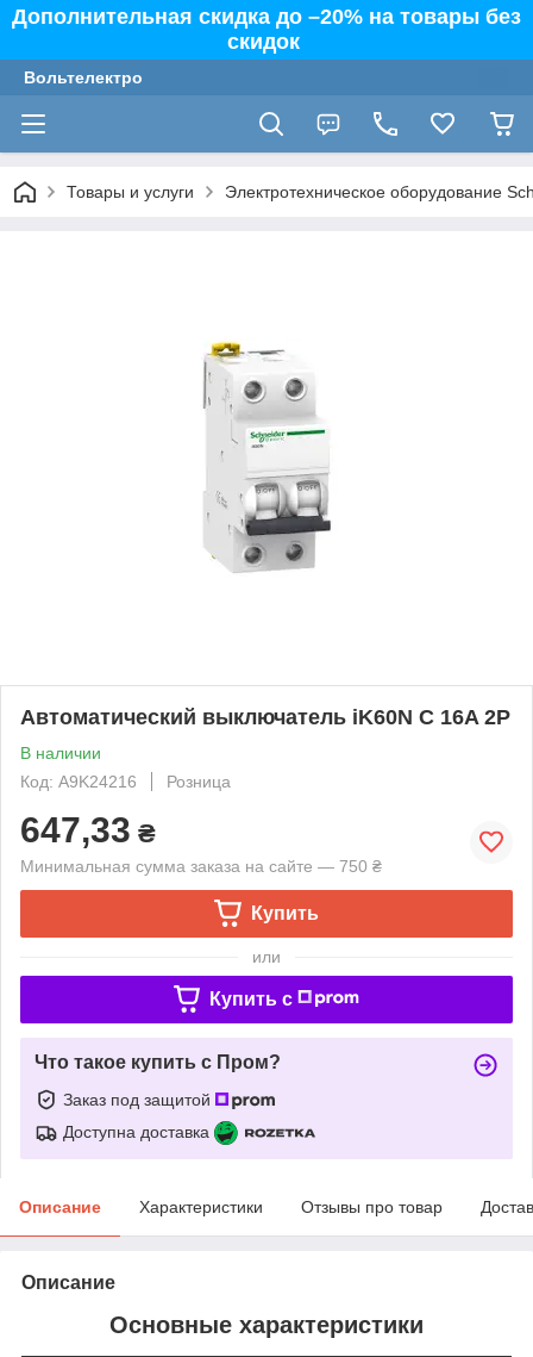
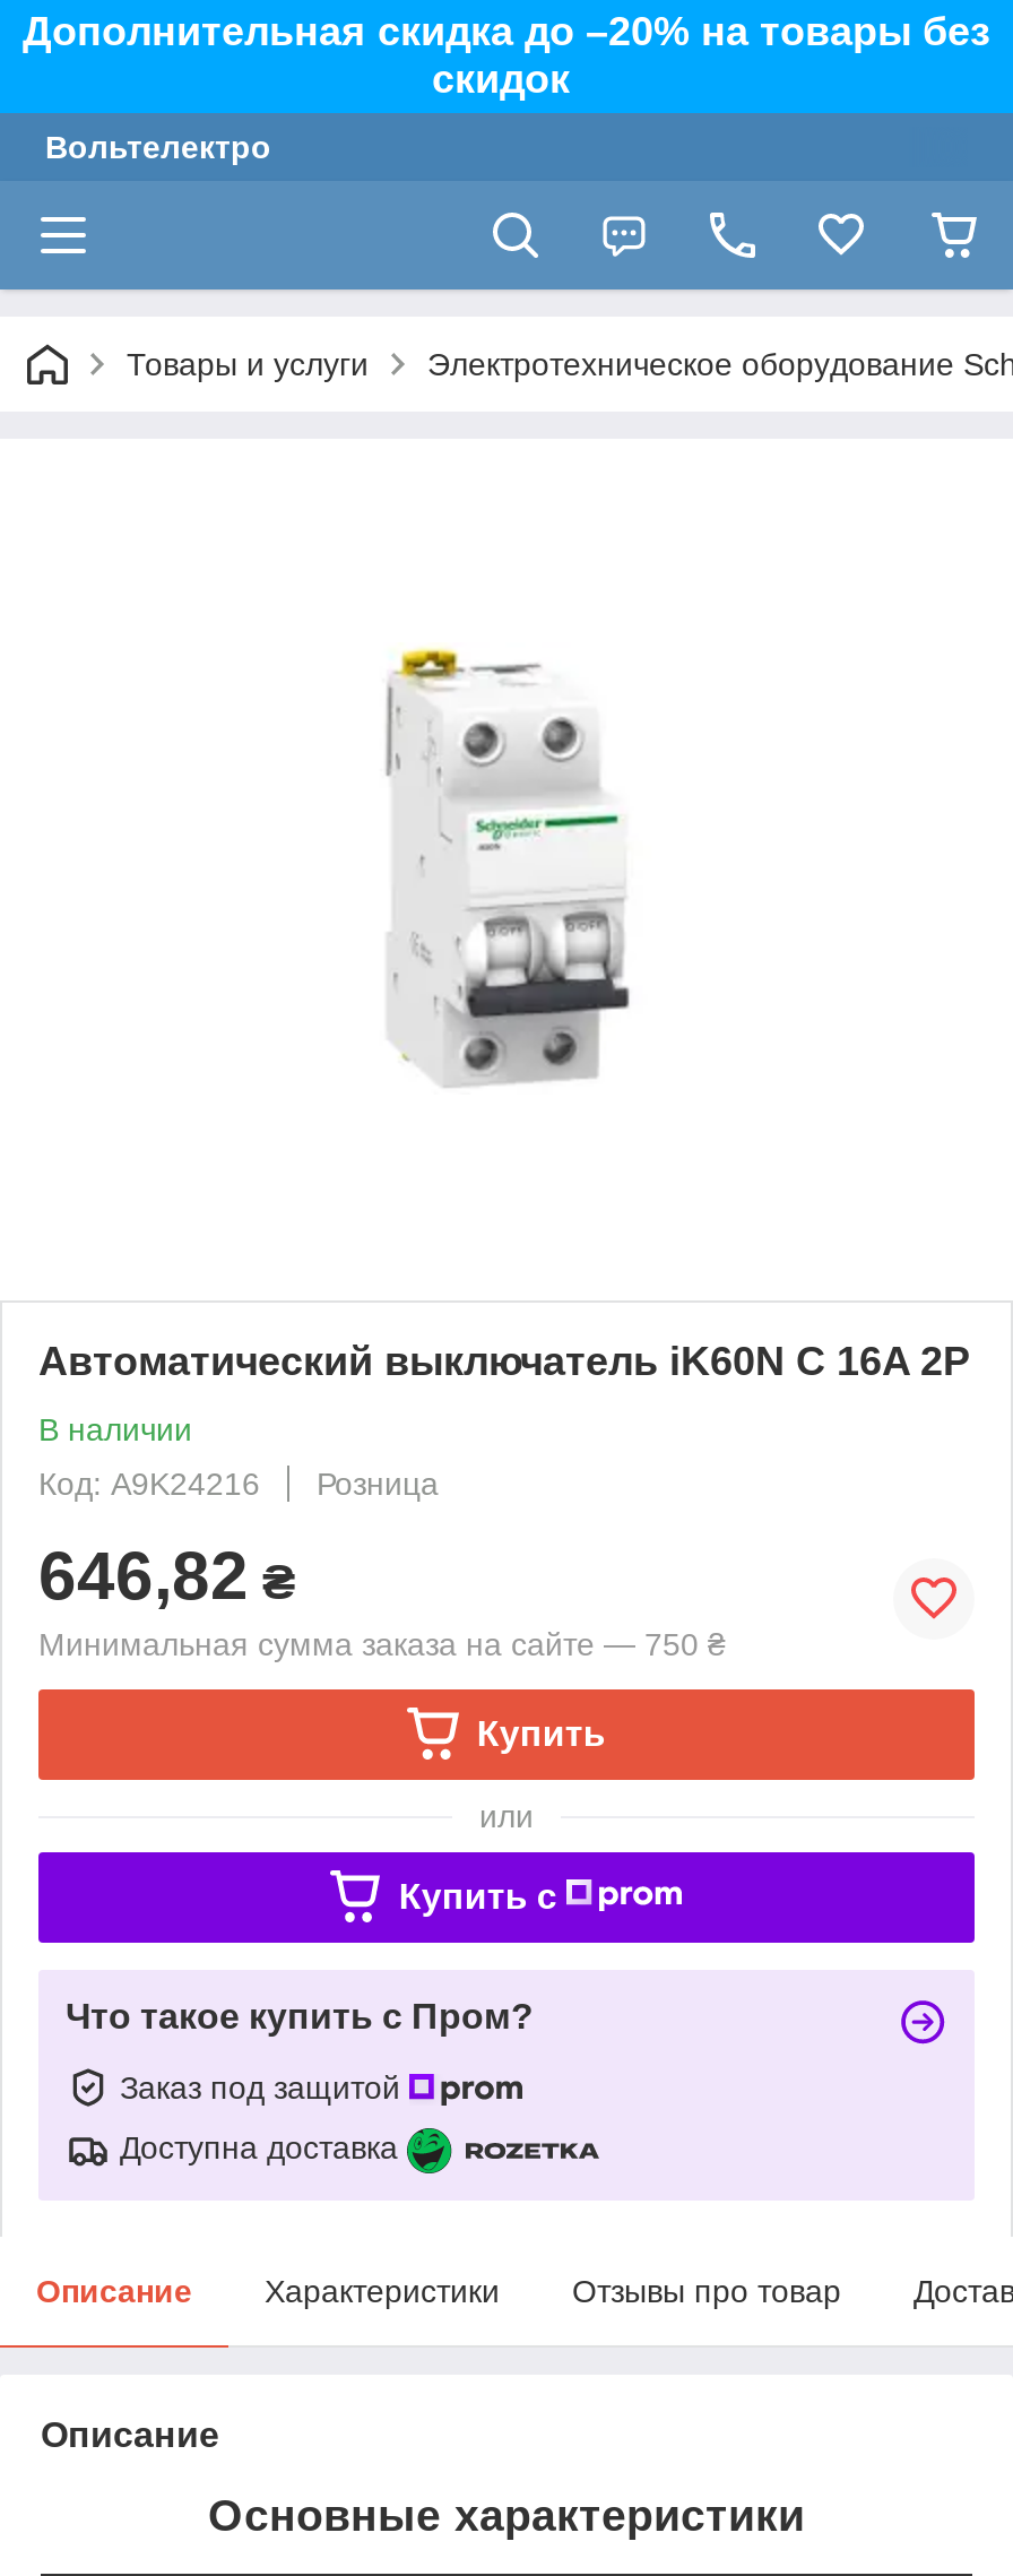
[20,810,156,849] 647,33 ₴ -> [38,1537,296,1612] 646,82 ₴

